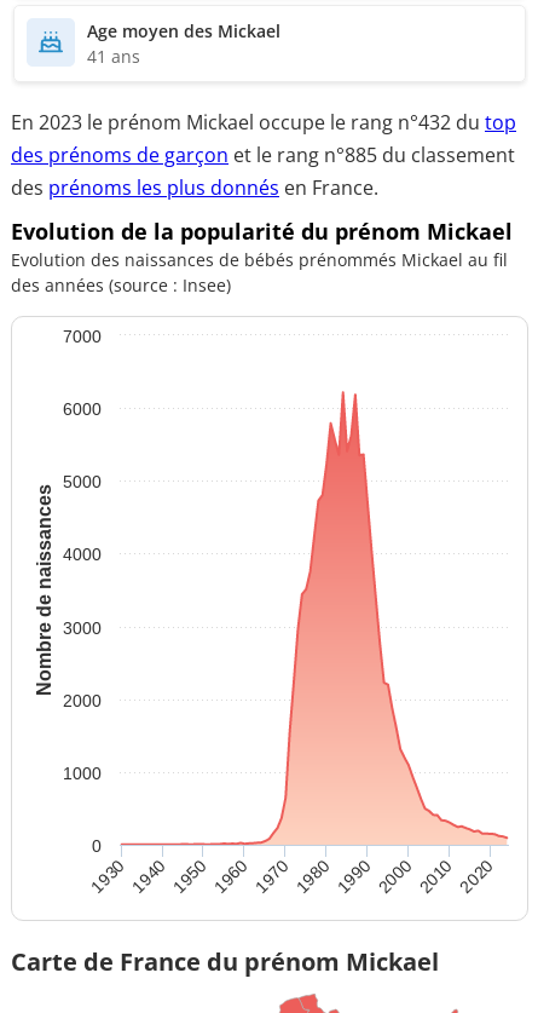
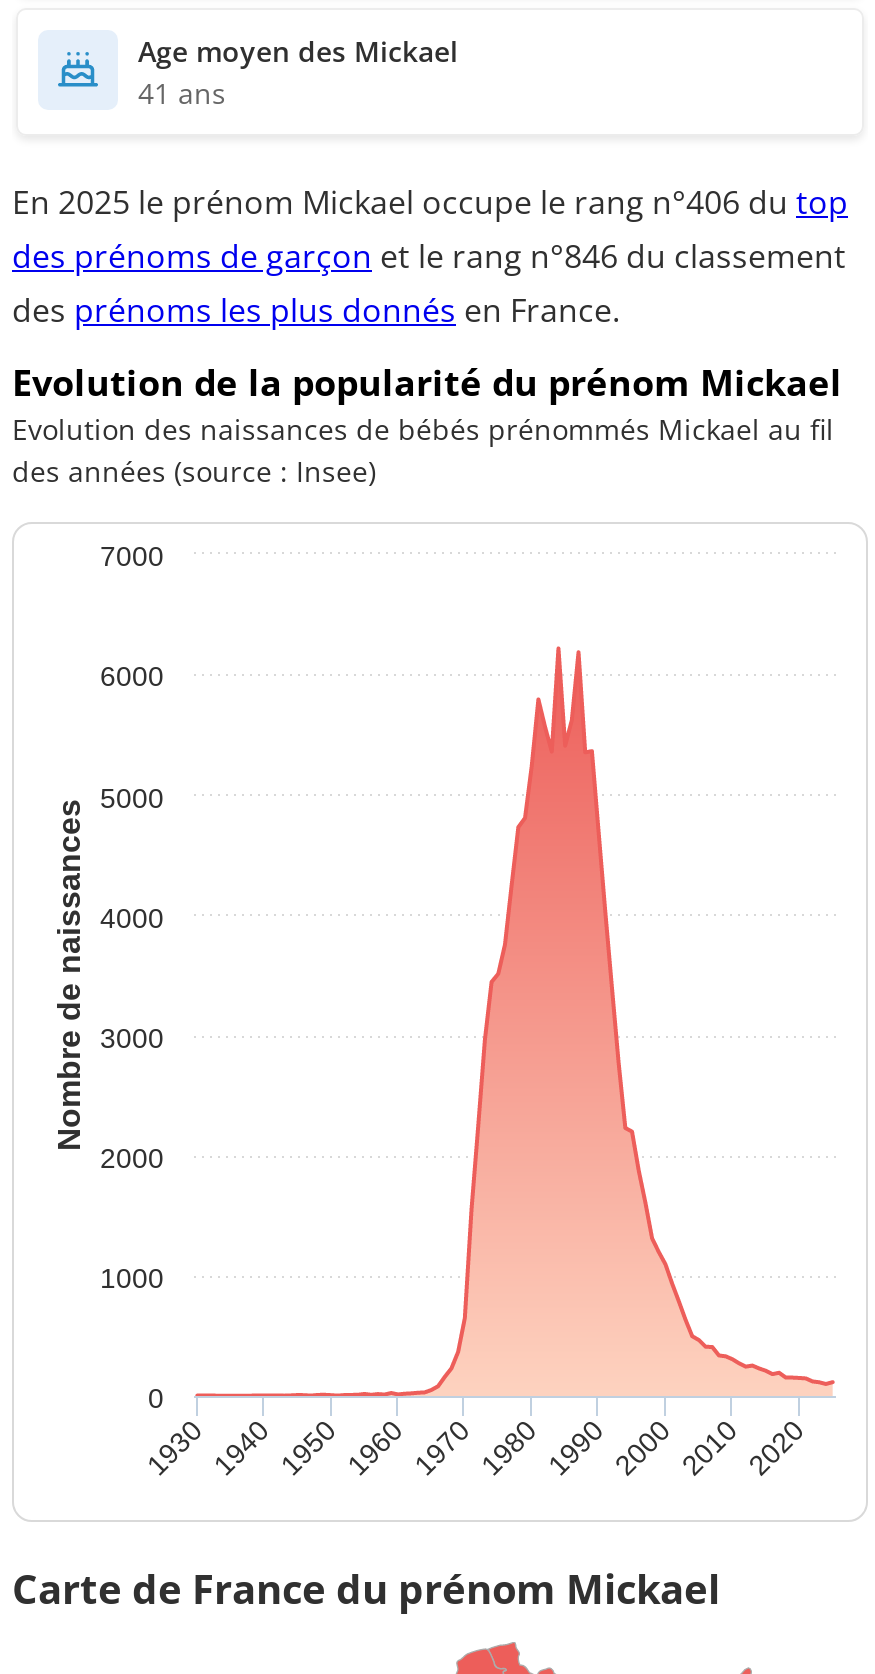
[11,109,516,135] En 2023 le prénom Mickael occupe le rang n°432 du top -> [12,180,848,224] En 2025 le prénom Mickael occupe le rang n°406 du top
[11,141,515,168] des prénoms de garçon et le rang n°885 du classement -> [12,234,846,278] des prénoms de garçon et le rang n°846 du classement

